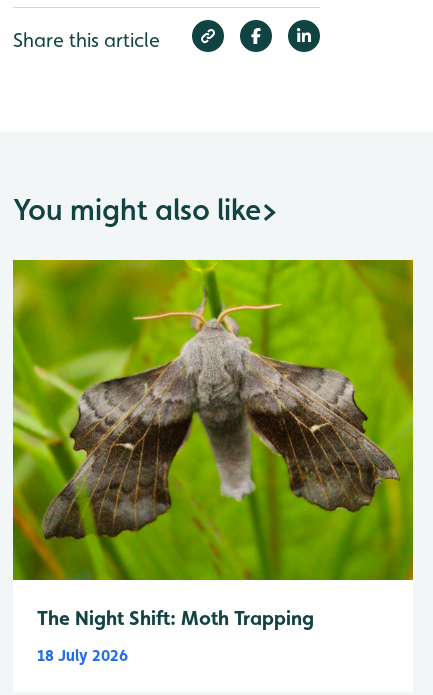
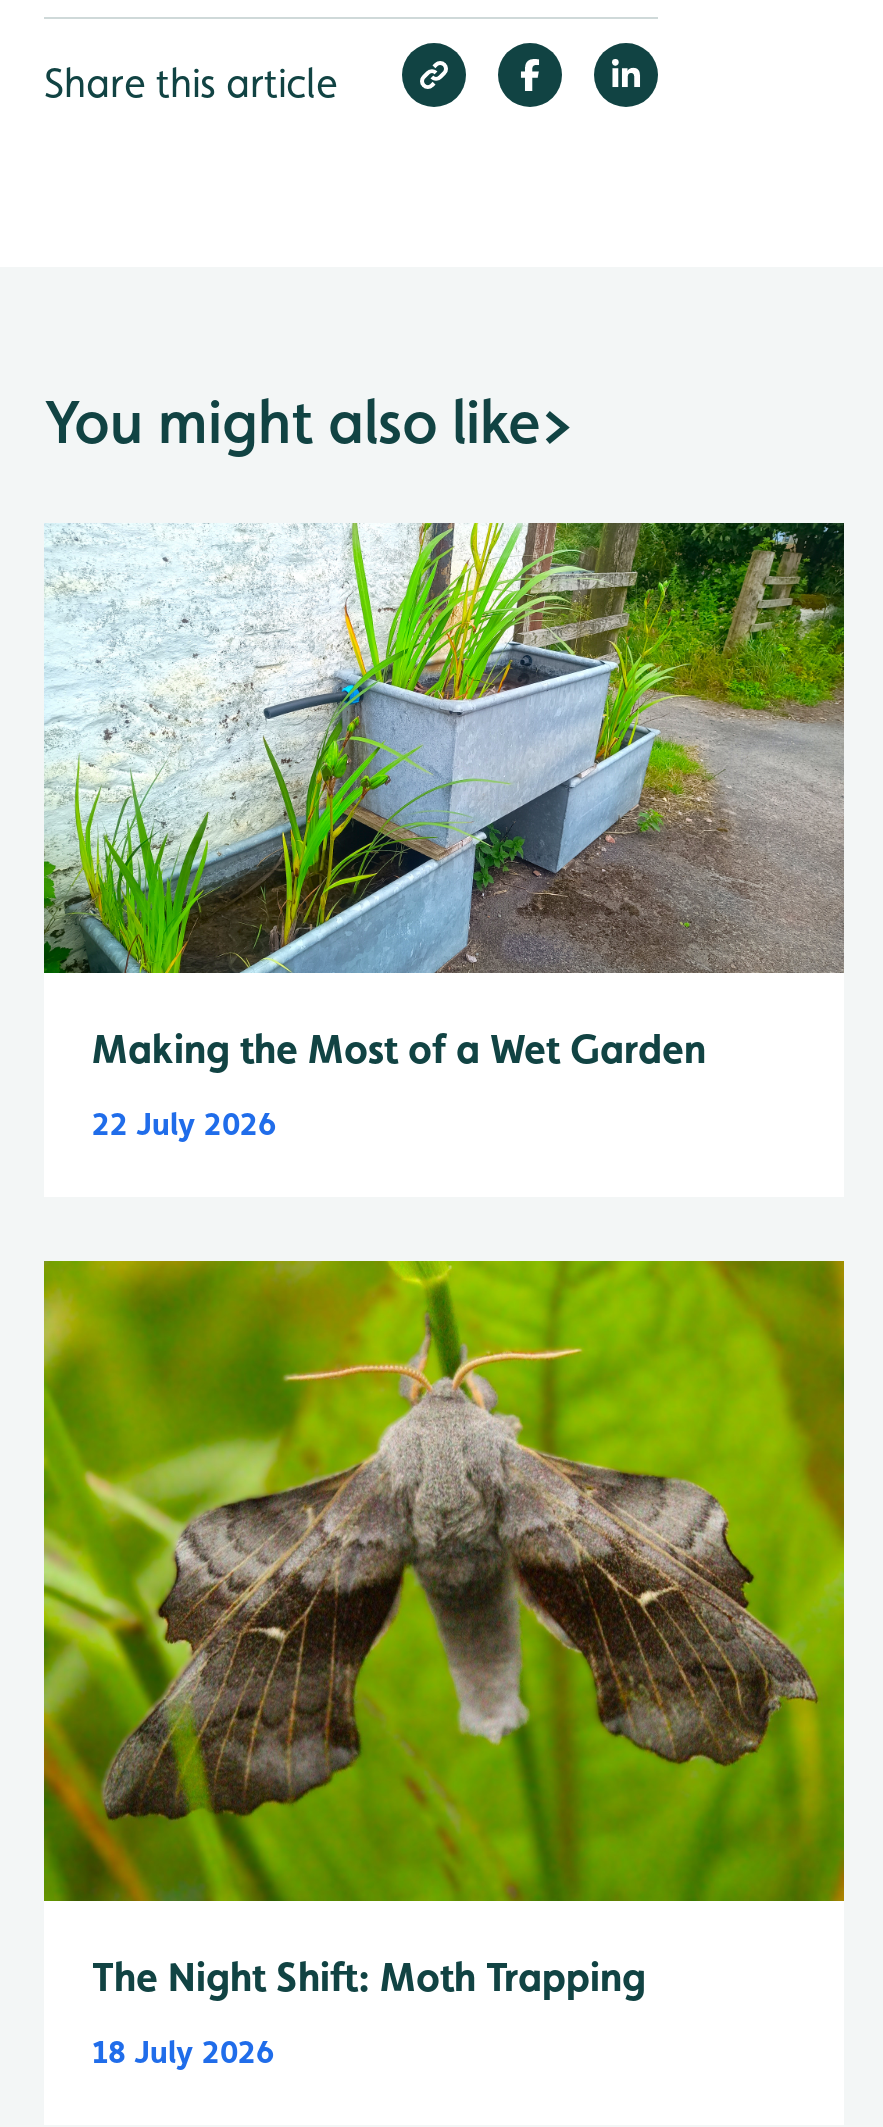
none -> [42,521,846,1143] [image] | Making the Most of a Wet Garden | 22 July 2026

